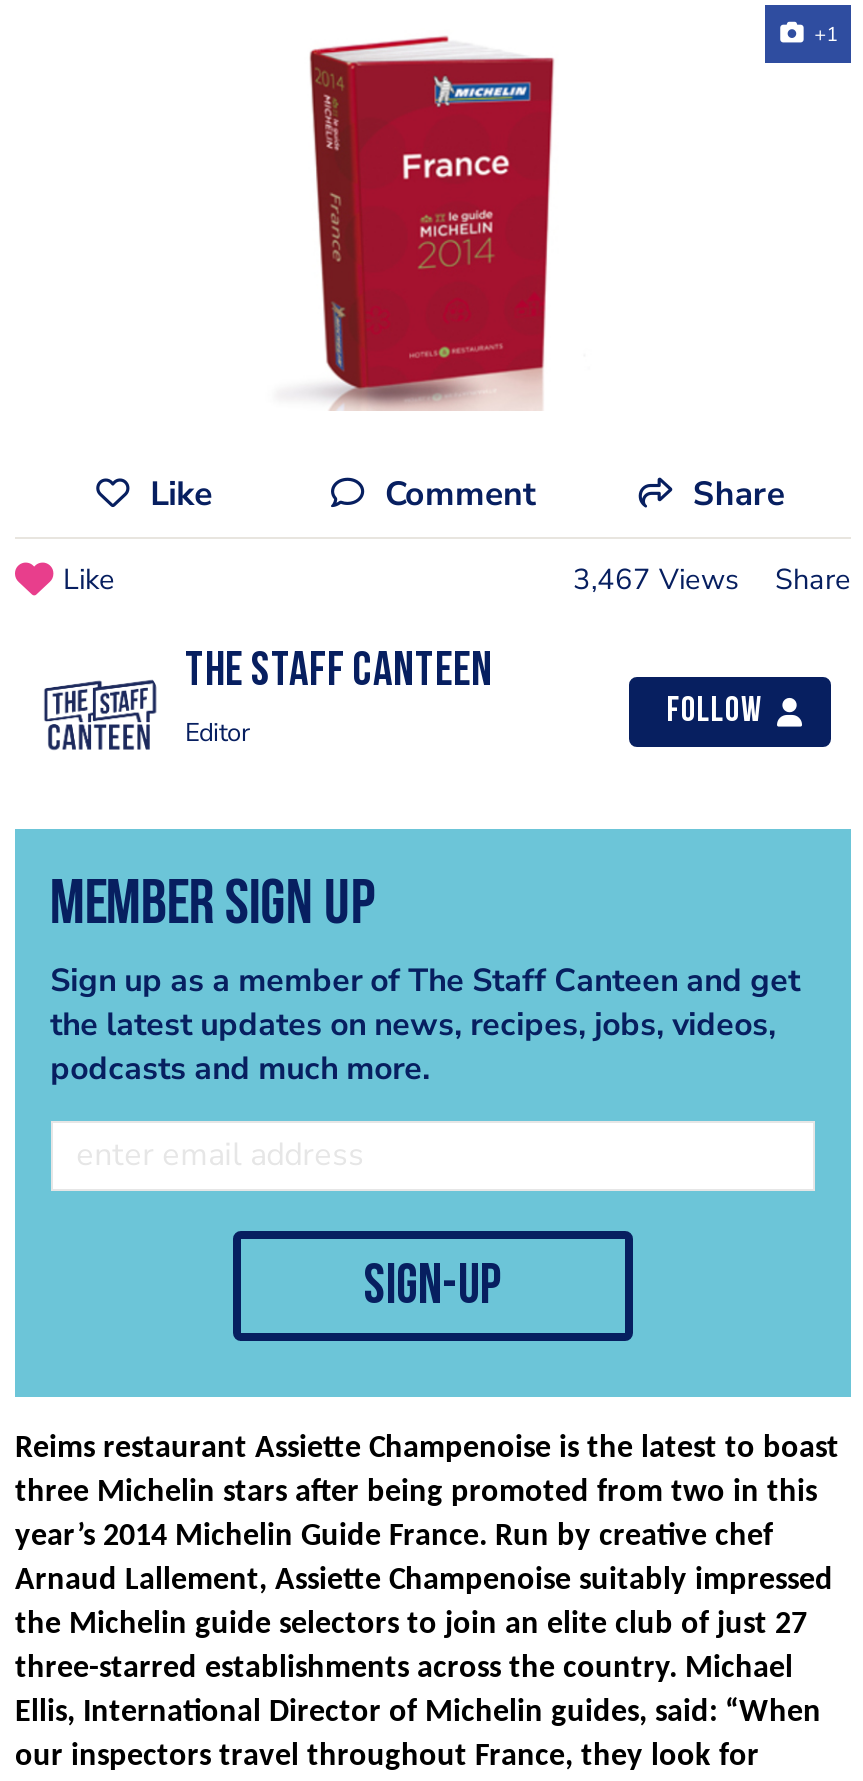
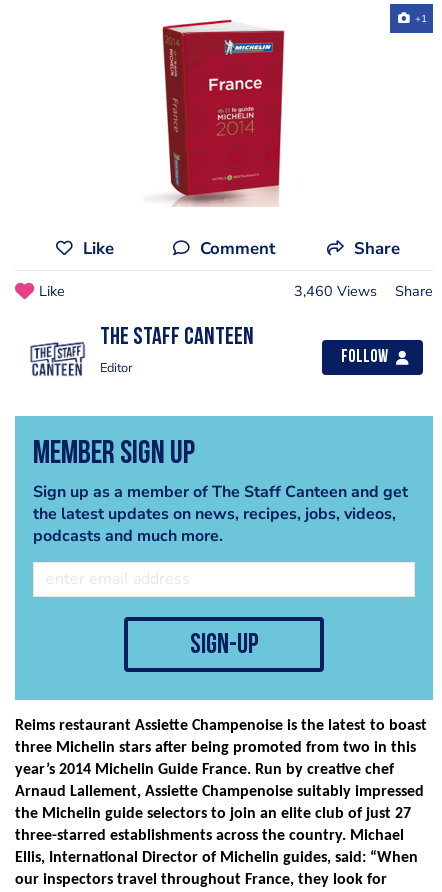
[573,559,851,599] 3,467 Views Share -> [294,281,433,301] 3,460 Views Share

